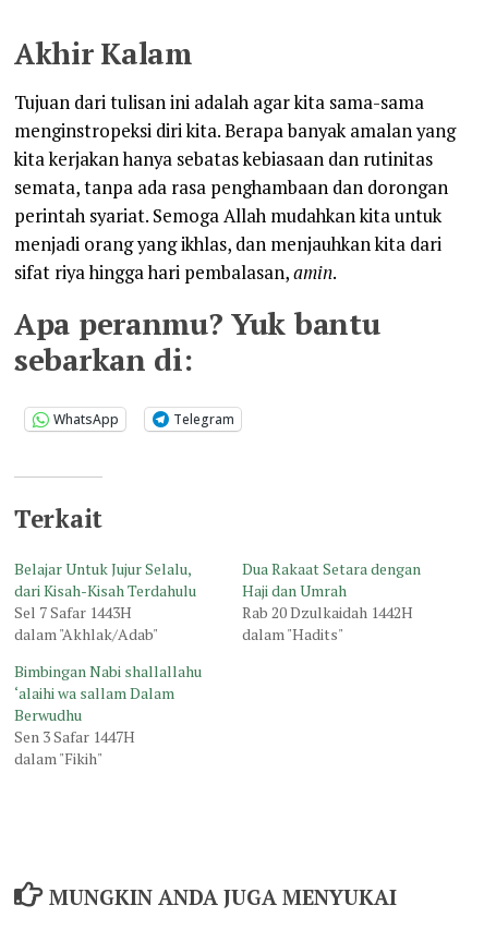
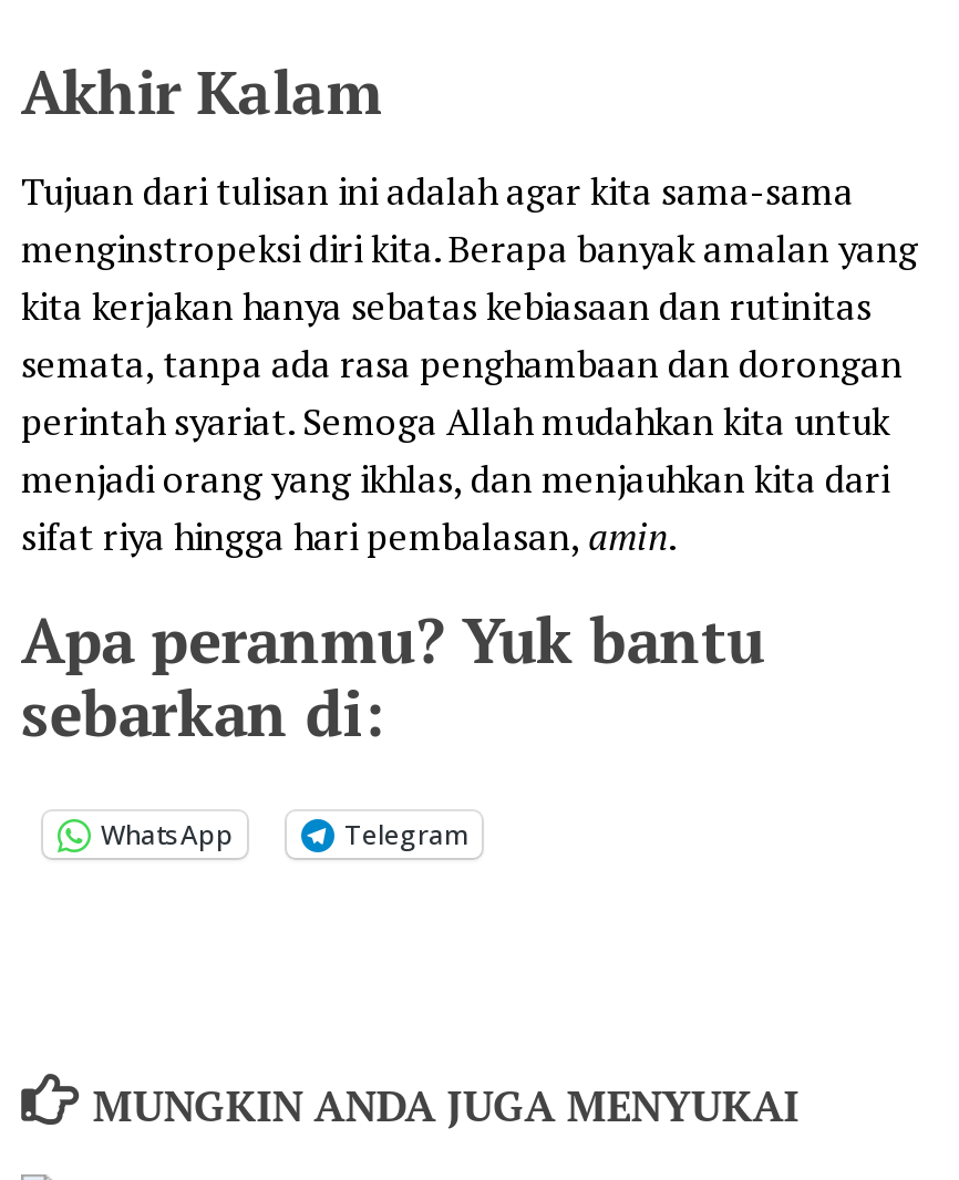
[14,502,196,645] Terkait | Belajar Untuk Jujur Selalu, | dari Kisah-Kisah Terdahulu | Sel 7 Safar 1443H | dalam "Akhlak/Adab" -> none
[14,559,421,769] Dua Rakaat Setara dengan | Haji dan Umrah | Rab 20 Dzulkaidah 1442H | dalam "Hadits" | Bimbingan Nabi shallallahu | ‘alaihi wa sallam Dalam | Berwudhu | Sen 3 Safar 1447H | dalam "Fikih" -> none

